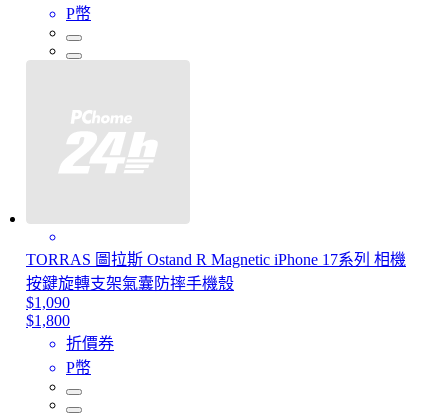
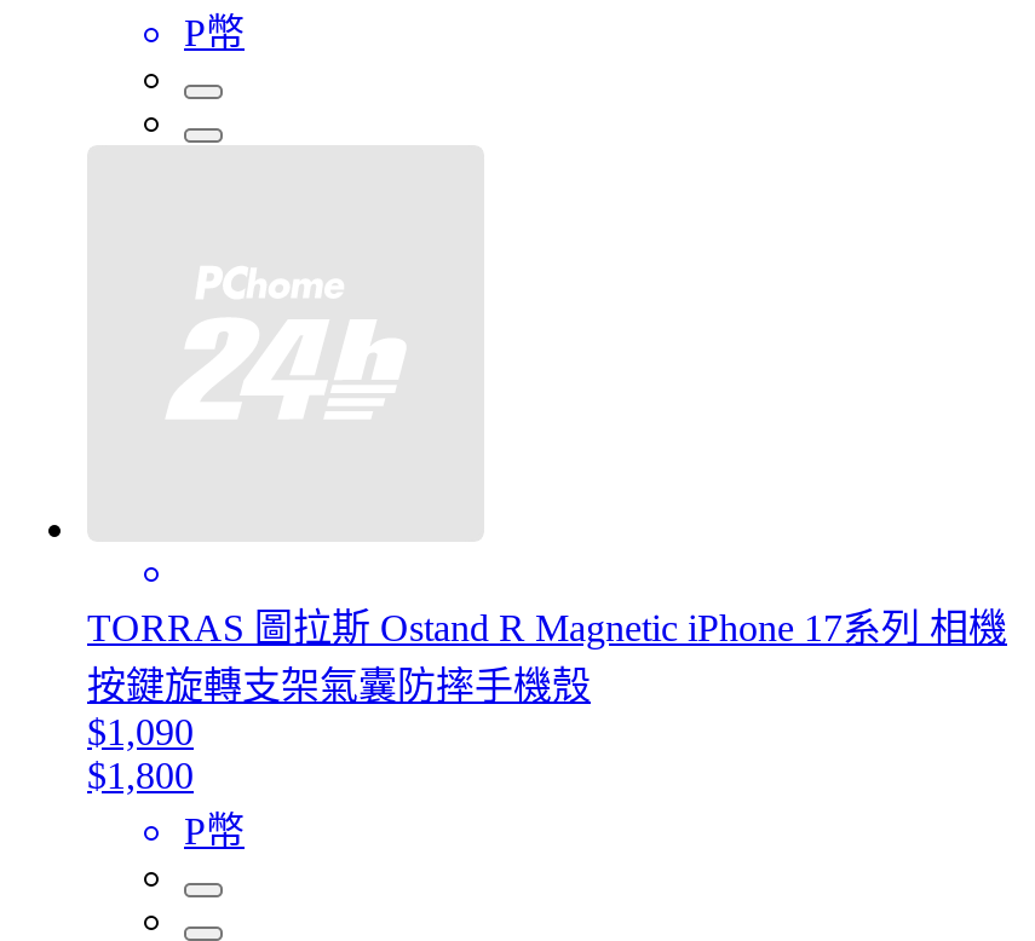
[66,335,114,352] 折價券 -> none

